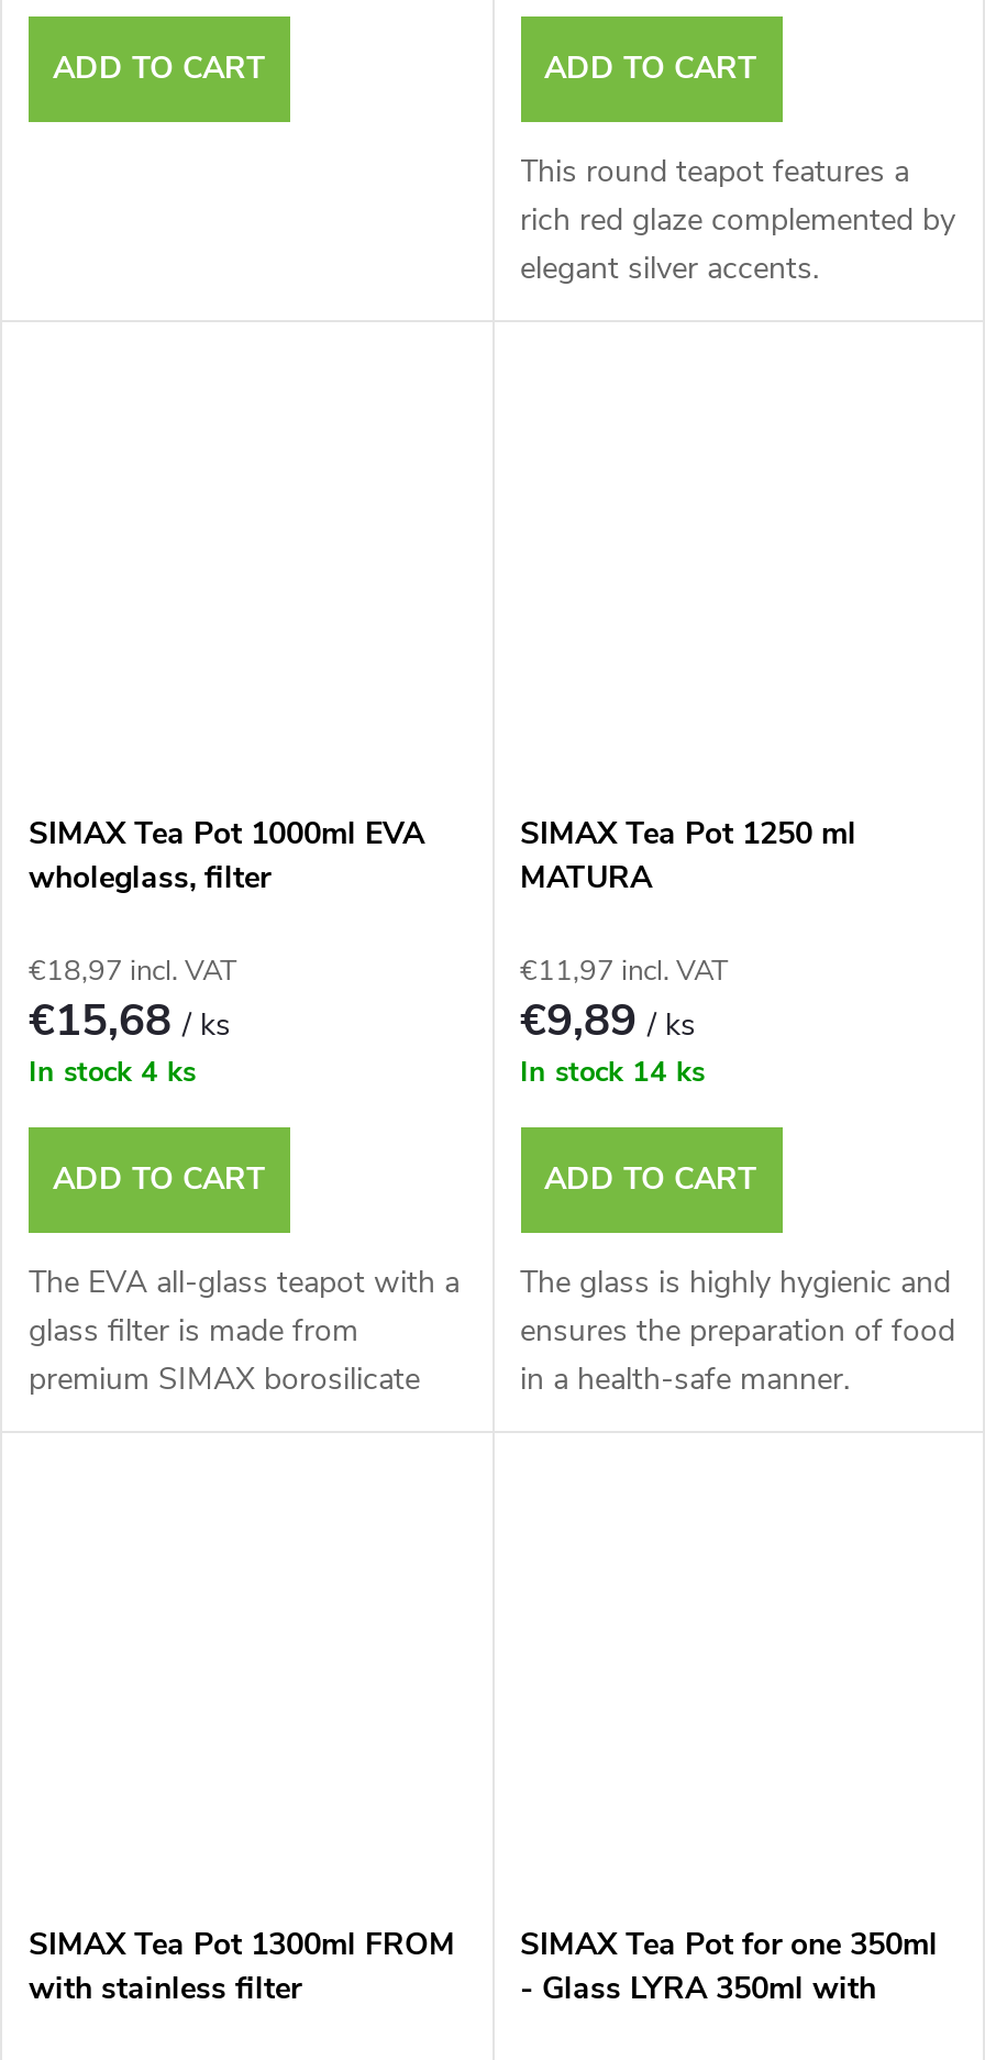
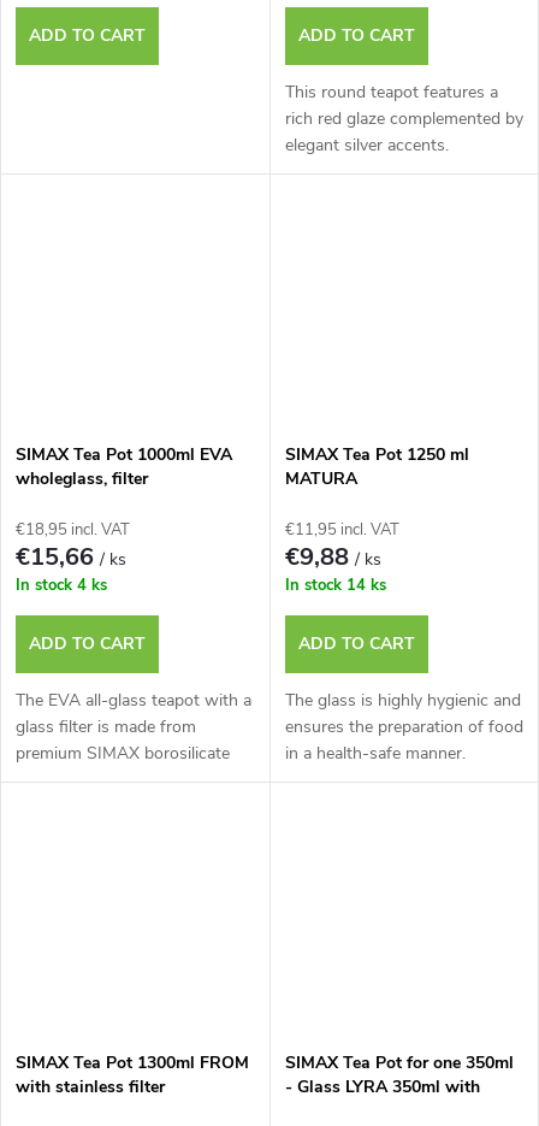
[29,951,237,991] €18,97 incl. VAT -> [16,519,130,540] €18,95 incl. VAT
[520,951,729,991] €11,97 incl. VAT -> [285,519,399,540] €11,95 incl. VAT
[29,991,231,1051] €15,68 / ks -> [16,541,126,573] €15,66 / ks
[520,991,696,1051] €9,89 / ks -> [285,541,381,573] €9,88 / ks

